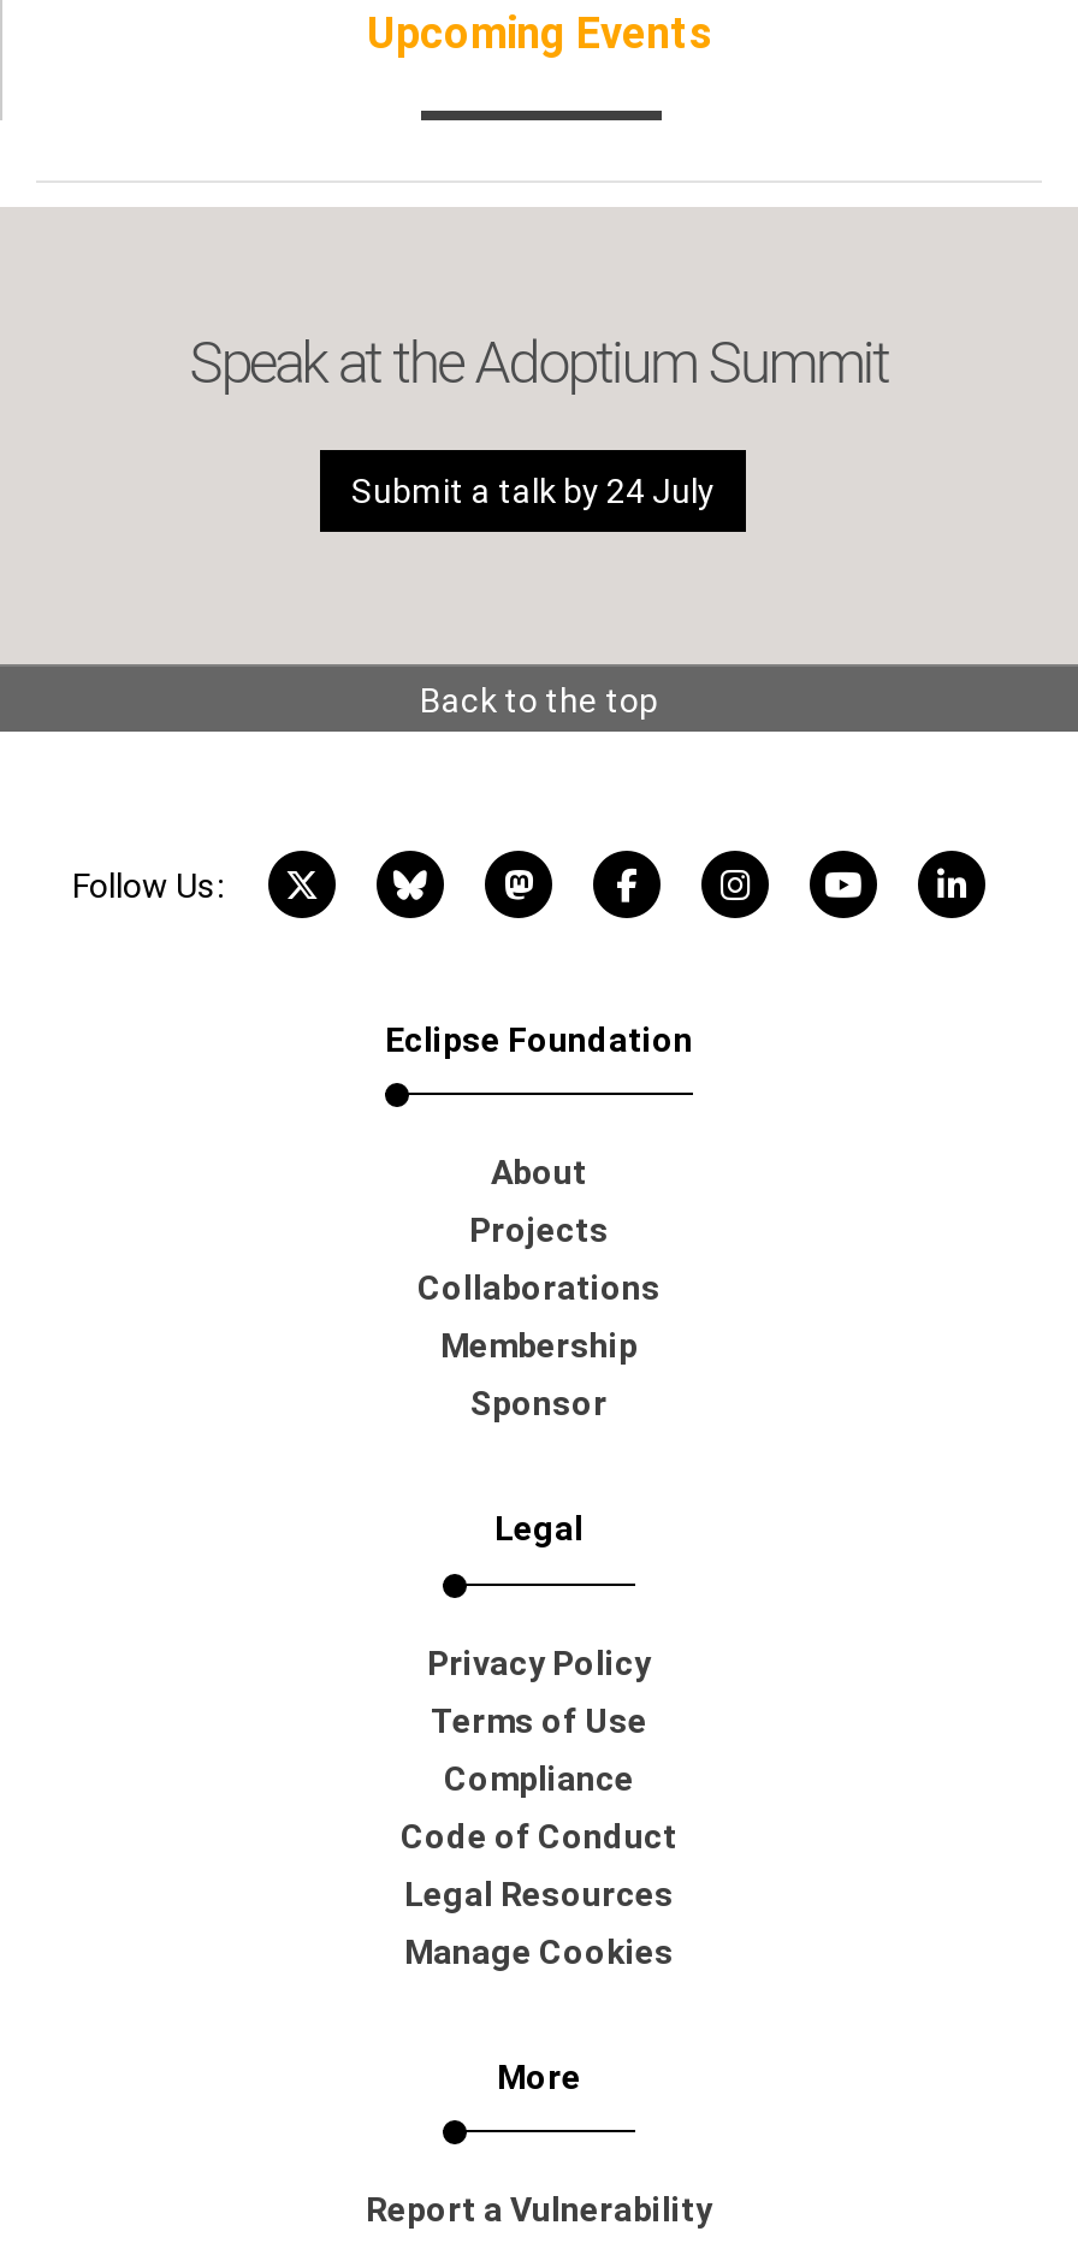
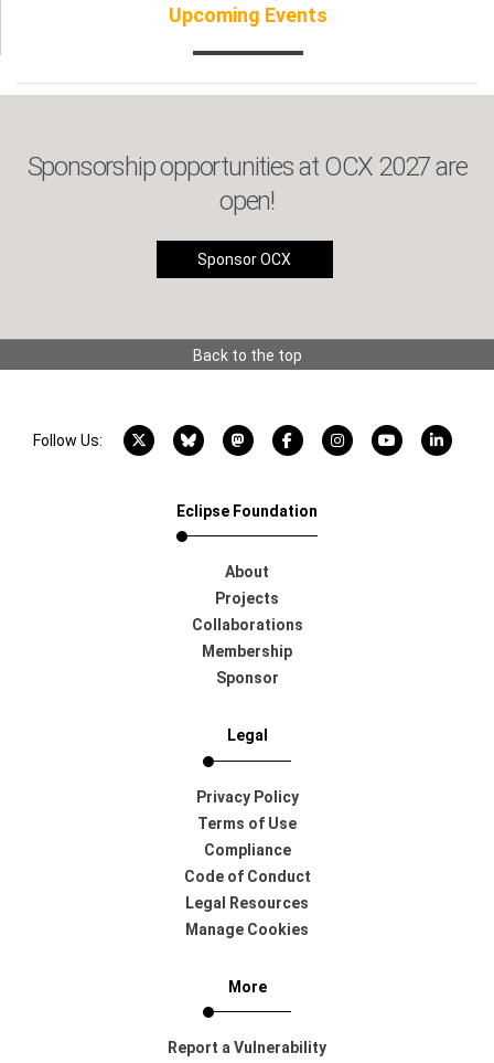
[190,330,888,397] Speak at the Adoptium Summit -> [27,151,467,216] Sponsorship opportunities at OCX 2027 are | open!
[351,472,715,510] Submit a talk by 24 July -> [197,251,291,268] Sponsor OCX

